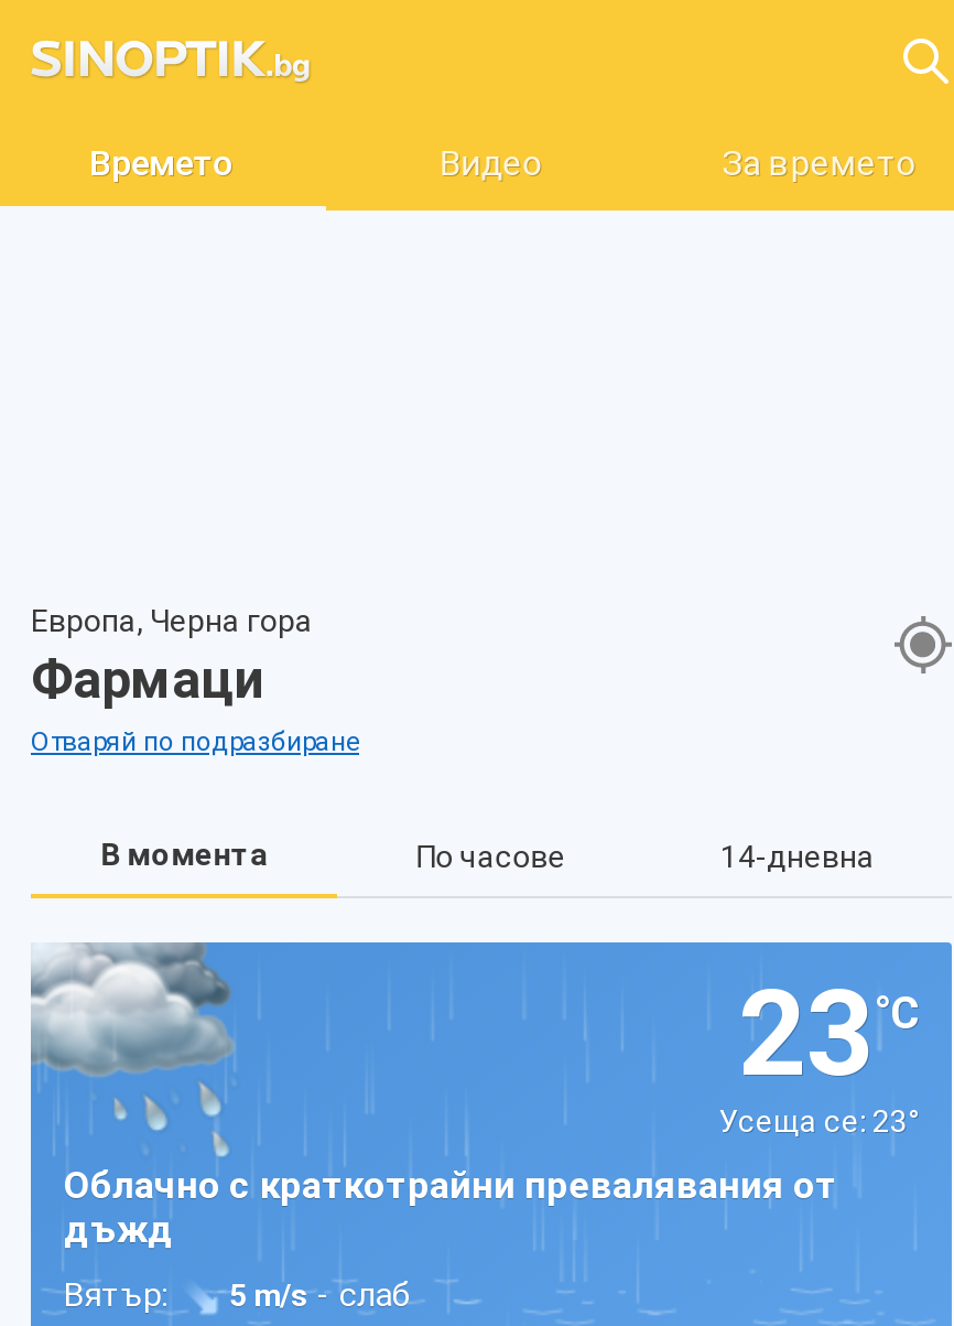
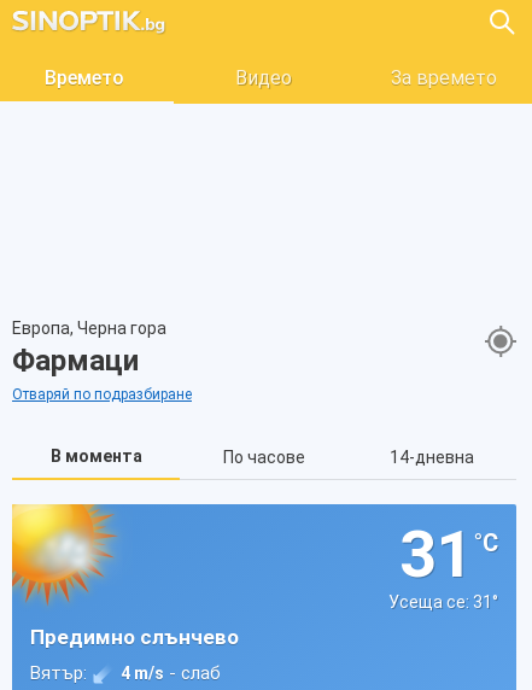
[29,940,837,1251] [image] | Облачно с краткотрайни превалявания от | дъжд -> [11,503,239,649] [image] | Предимно слънчево
[718,964,919,1139] 23°C | Усеща се: 23° -> [388,516,498,612] 31°C | Усеща се: 31°
[64,1275,412,1315] Вятър: 5 m/s - слаб -> [30,662,221,684] Вятър: 4 m/s - слаб

